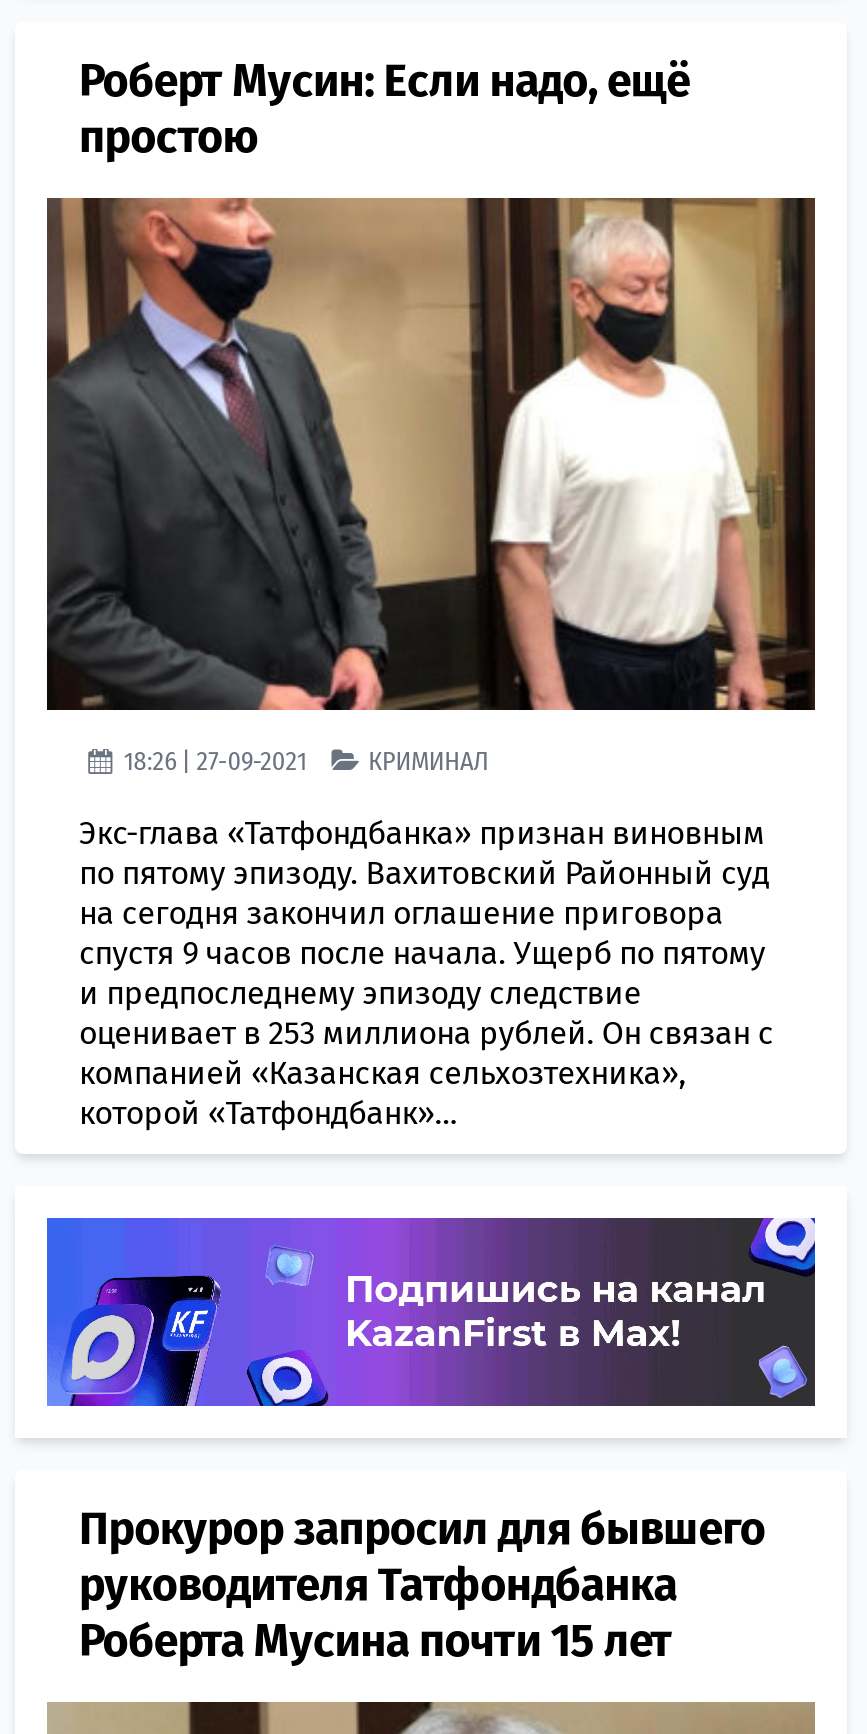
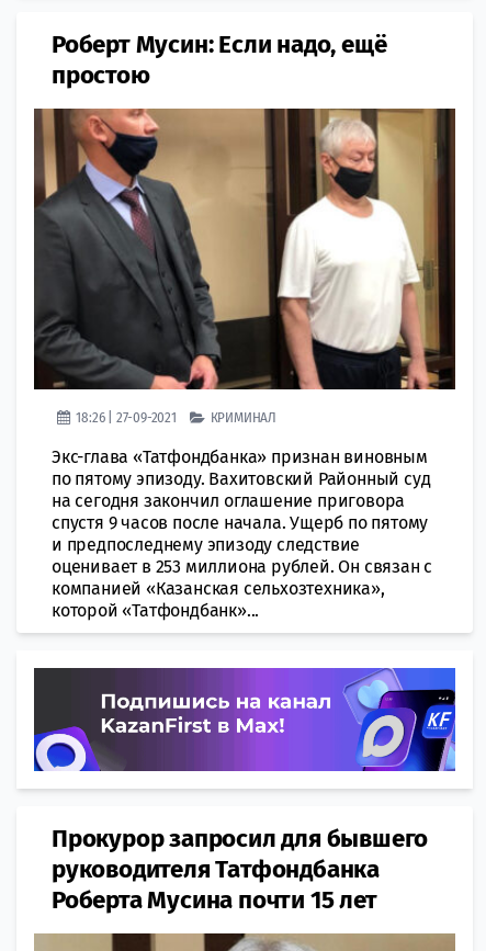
[45,1216,817,1408] [image] -> [33,667,456,772] [image]

